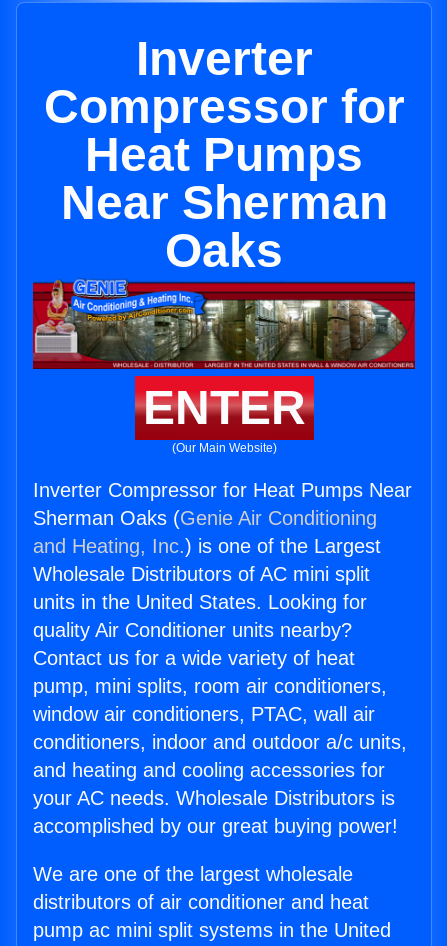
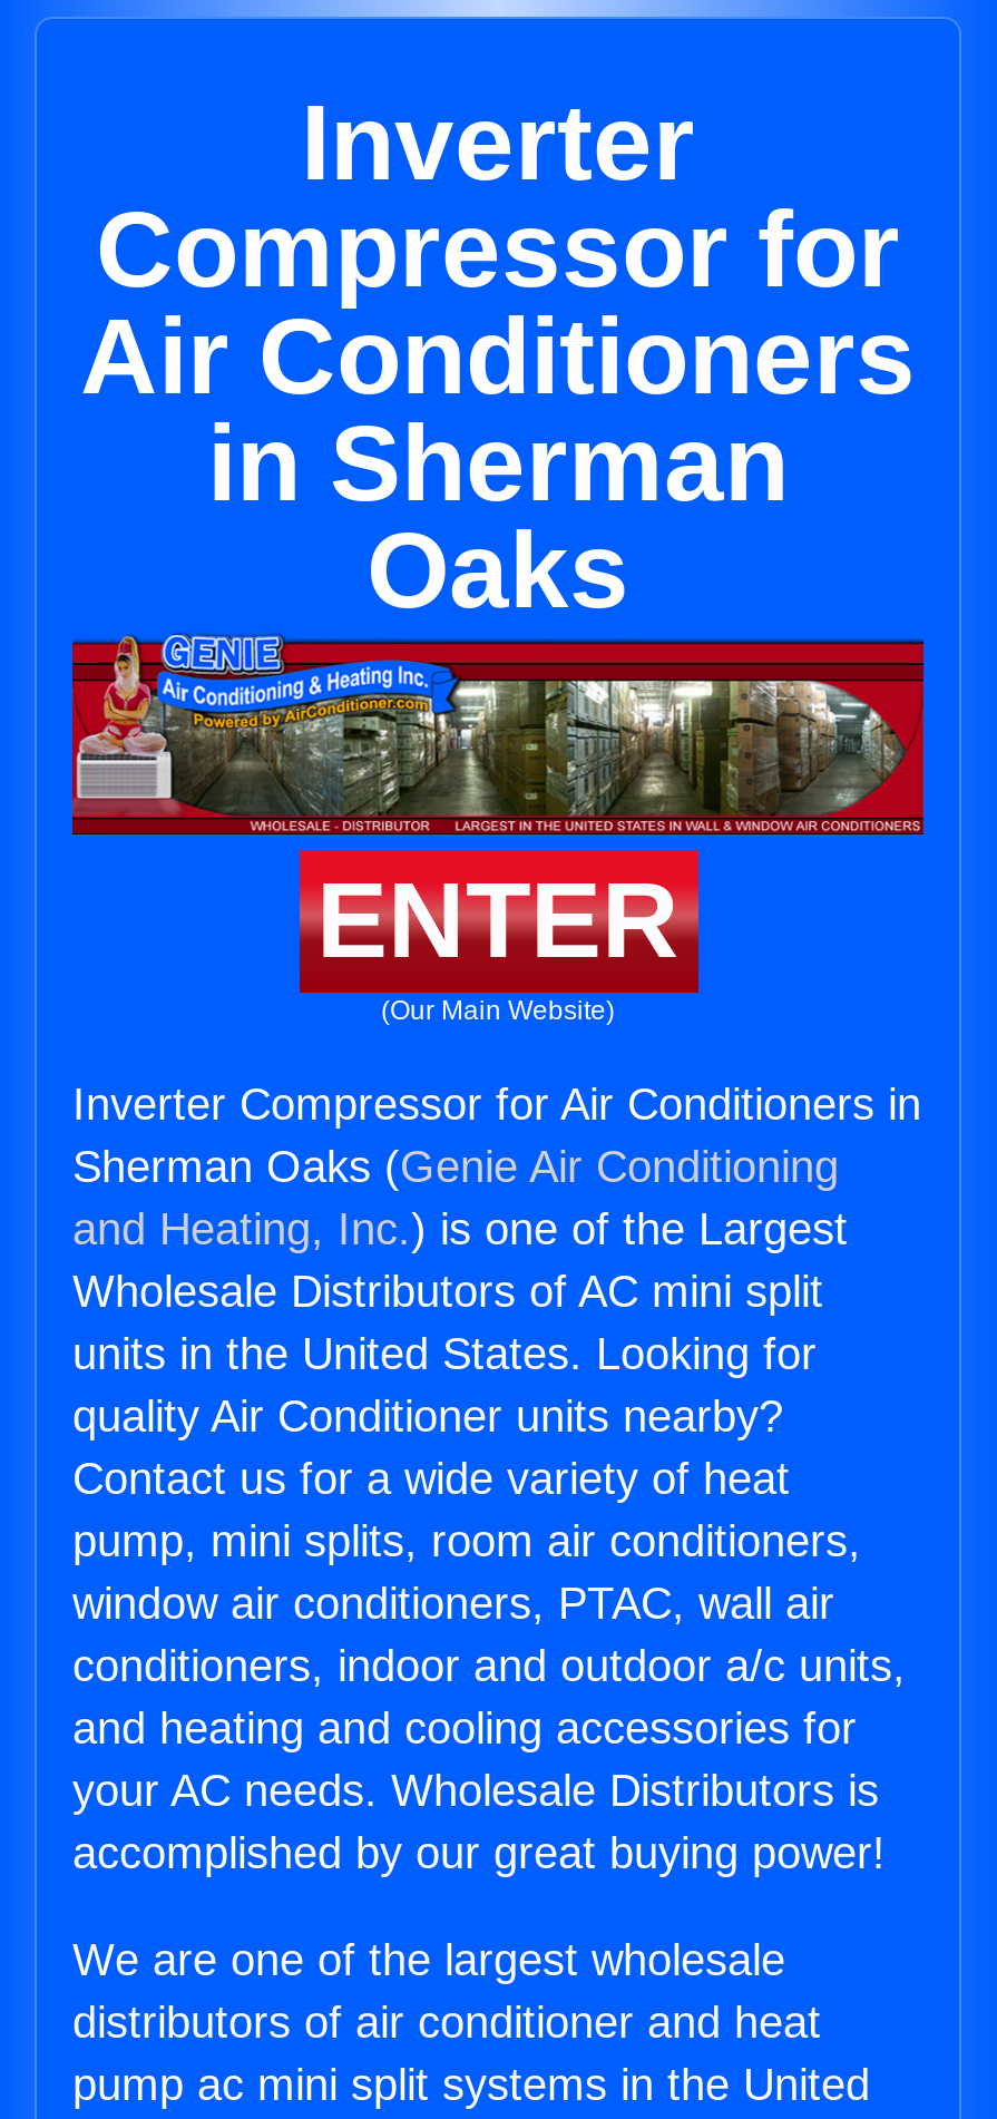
[60,128,387,229] Heat Pumps | Near Sherman -> [80,297,916,523] Air Conditioners | in Sherman
[33,479,412,501] Inverter Compressor for Heat Pumps Near -> [72,1080,921,1129] Inverter Compressor for Air Conditioners in

